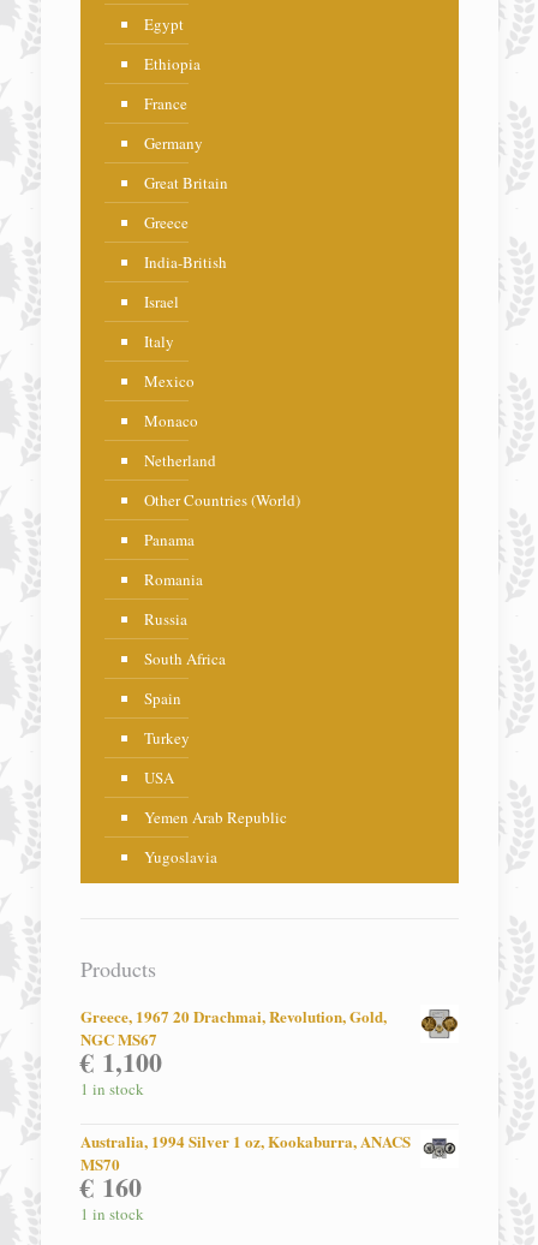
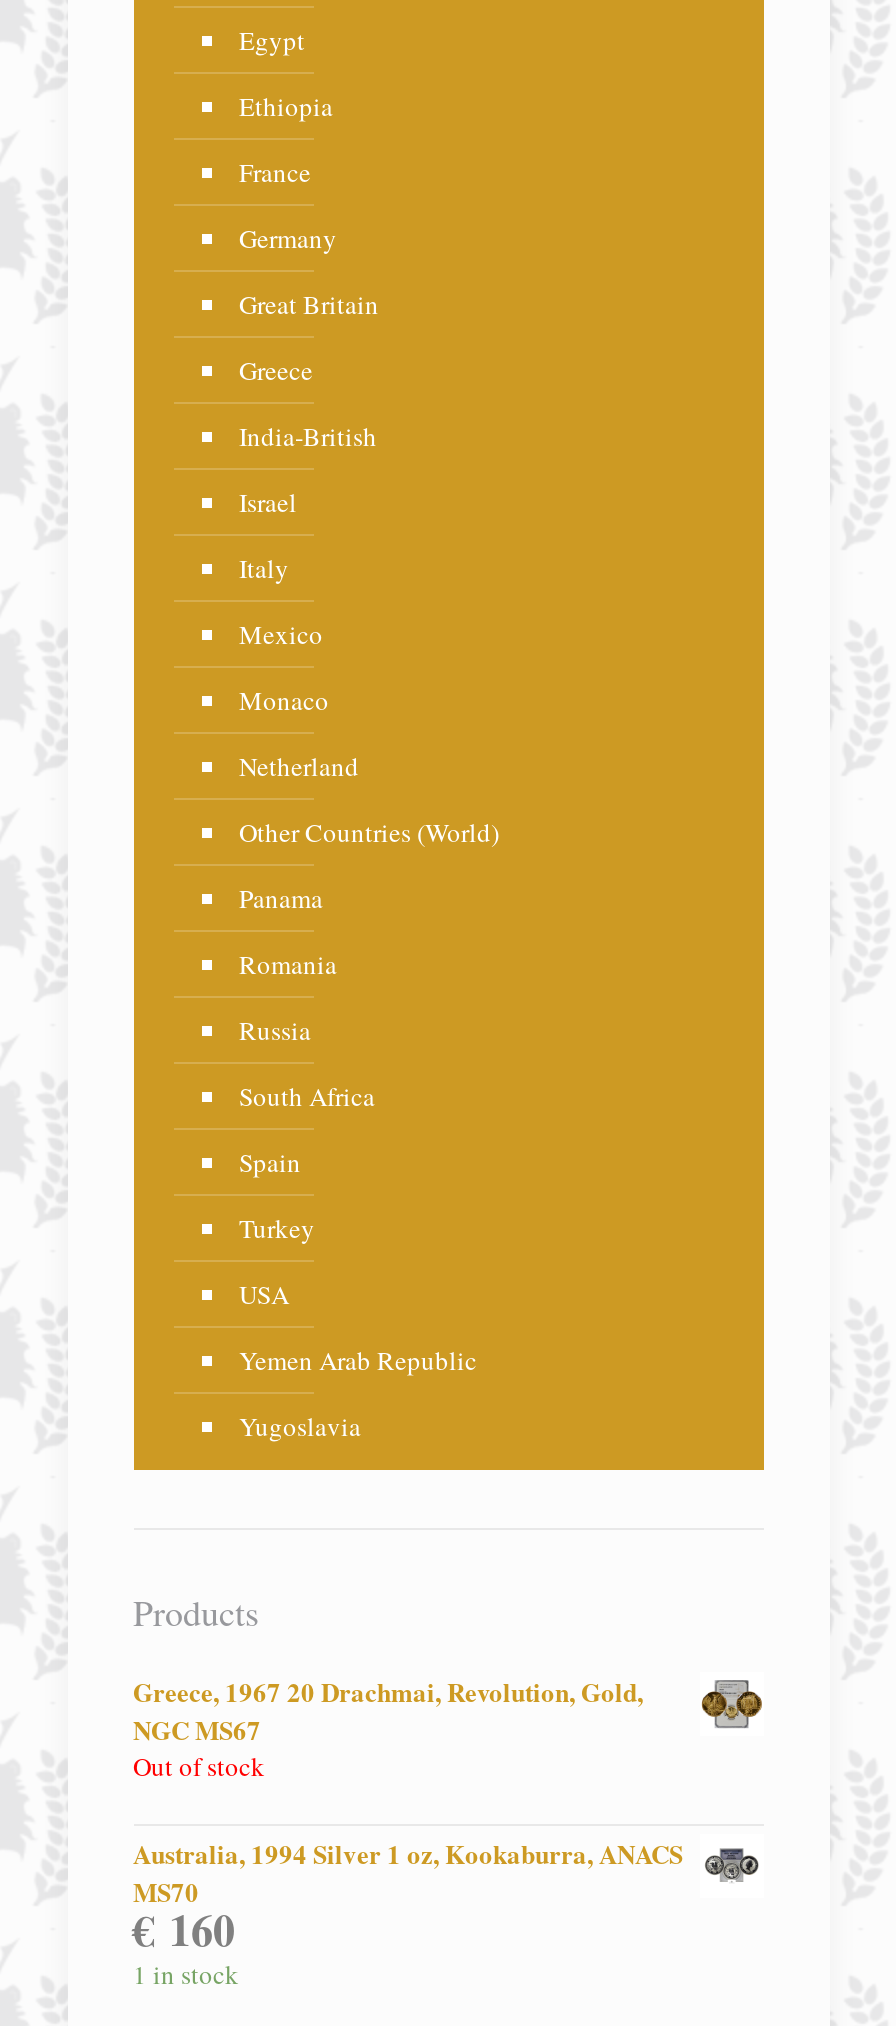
[80,1042,162,1100] €1,100 | 1 in stock -> [133,1748,265,1784] Out of stock

